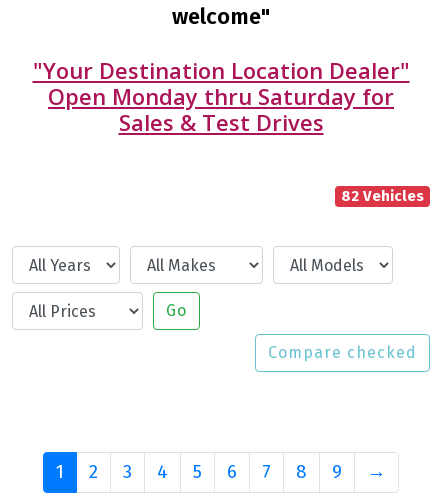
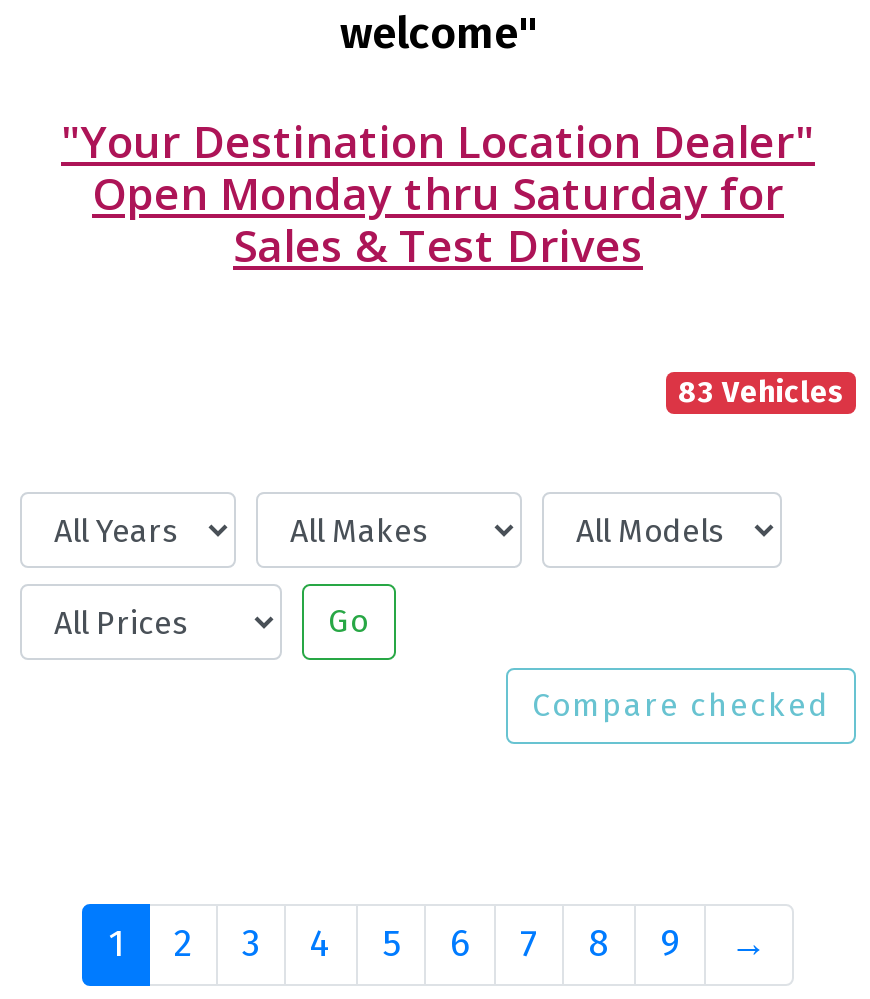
[341,187,424,205] 82 Vehicles -> [678,375,844,411] 83 Vehicles

